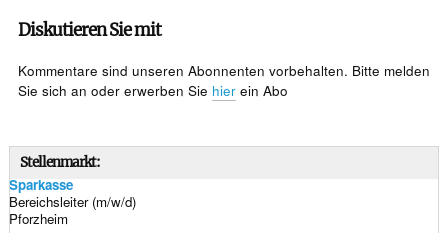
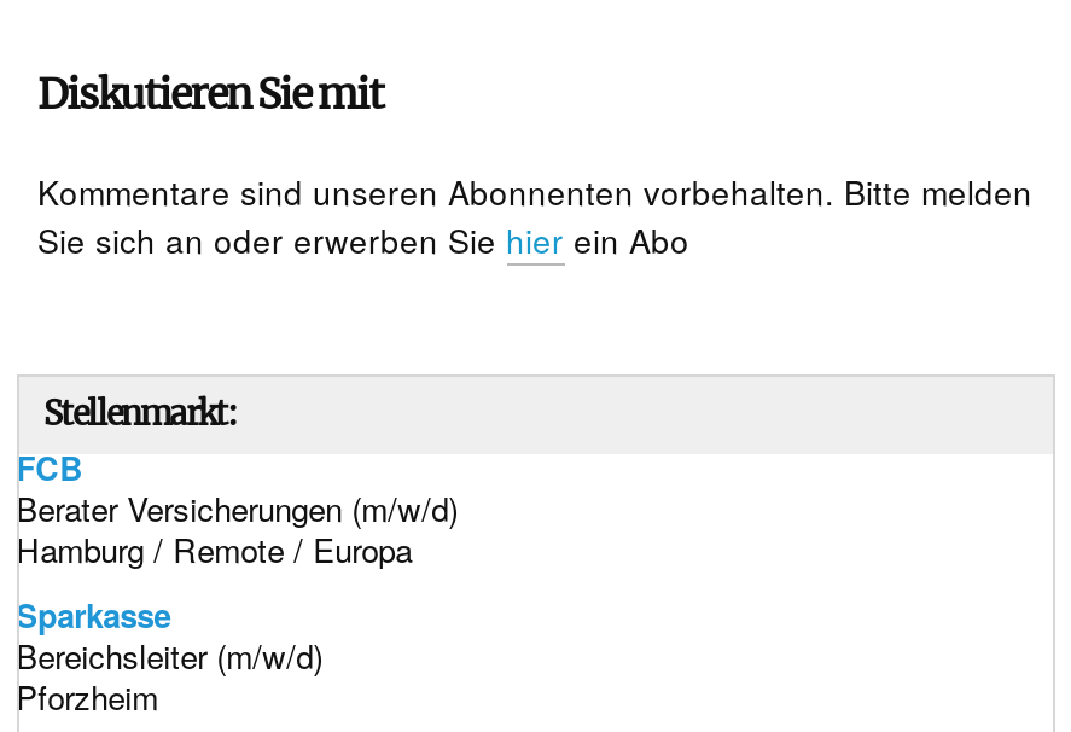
none -> [16,445,458,574] FCB | Berater Versicherungen (m/w/d) | Hamburg / Remote / Europa

